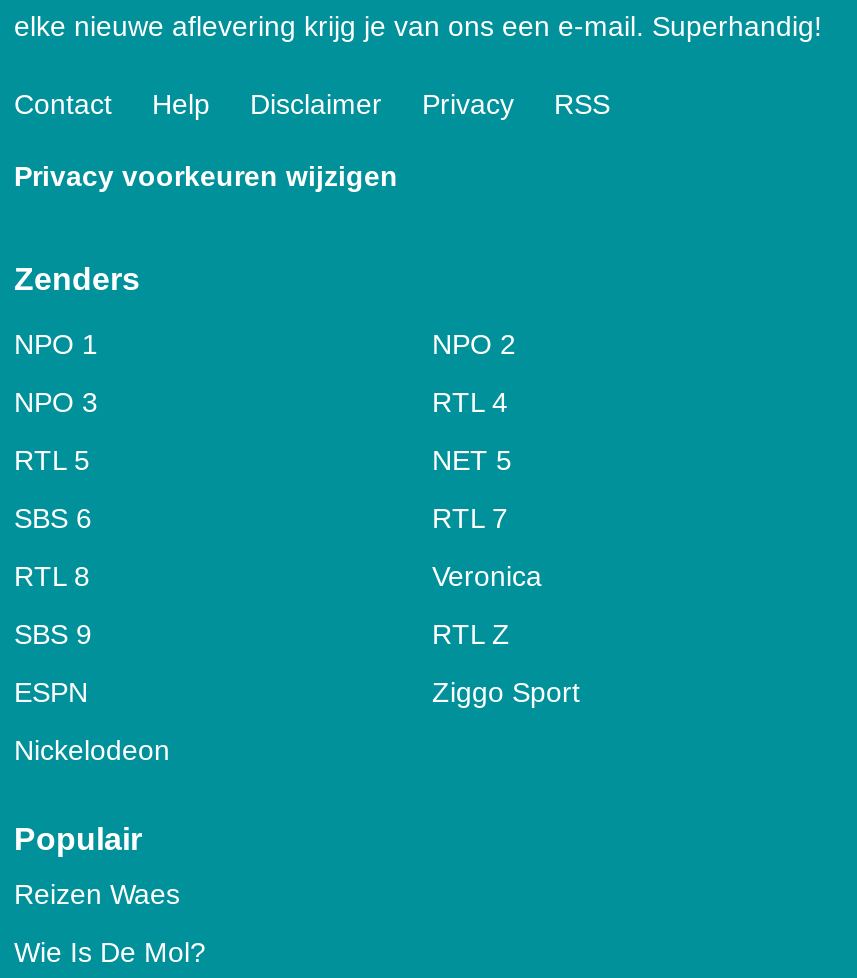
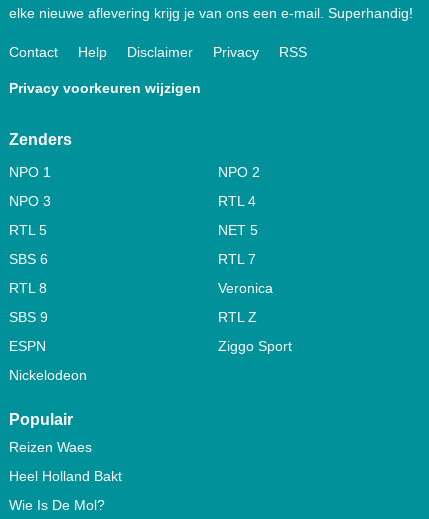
none -> [9,468,122,484] Heel Holland Bakt

